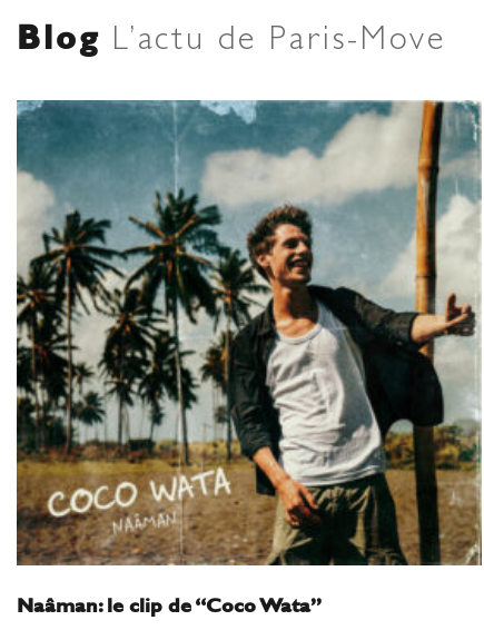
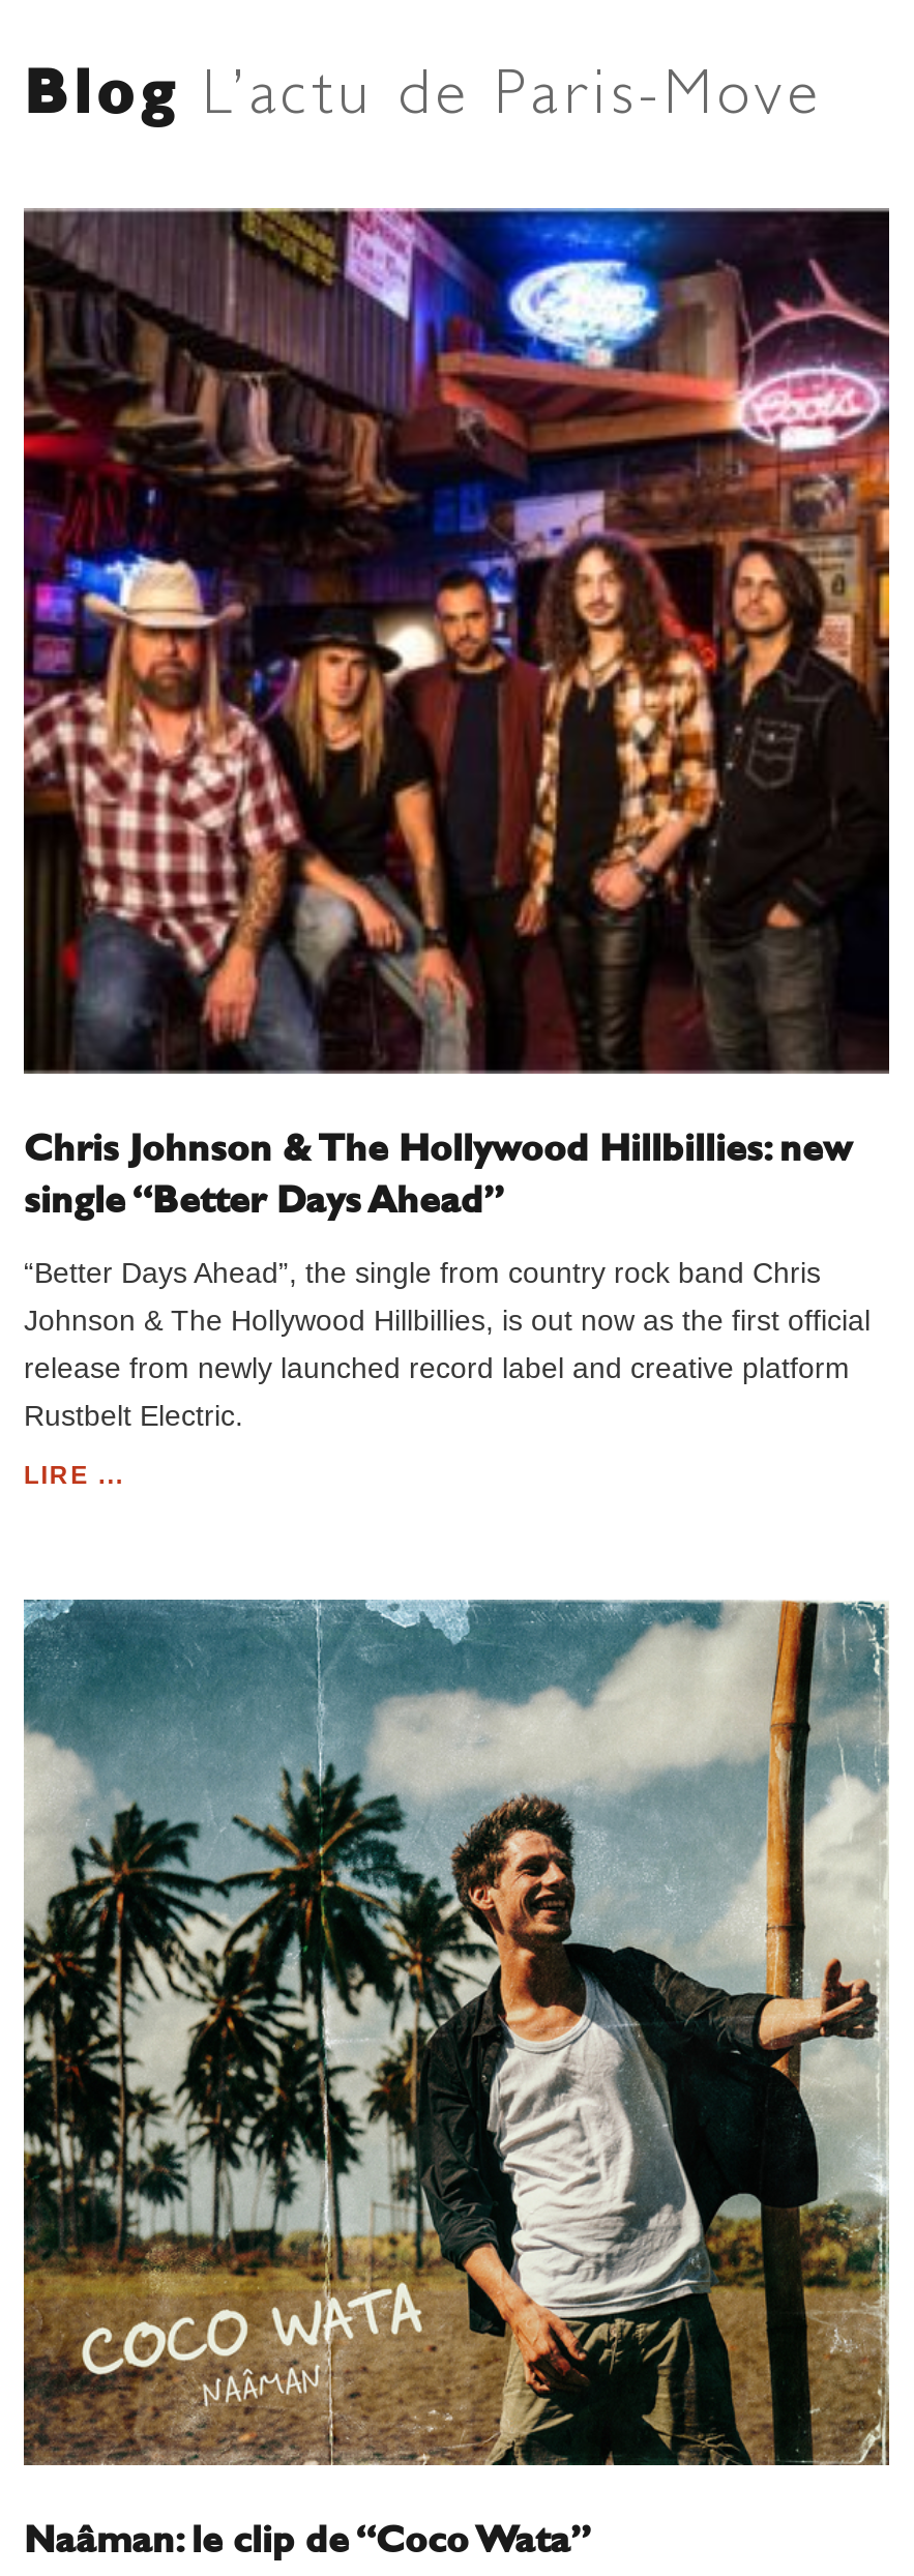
none -> [22,208,891,1489] [image] | Chris Johnson & The Hollywood Hillbillies: new | single “Better Days Ahead” | “Better Days Ahead”, the single from country rock band Chris | Johnson & The Hollywood Hillbillies, is out now as the first official | release from newly launched record label and creative platform | Rustbelt Electric. | LIRE ...

